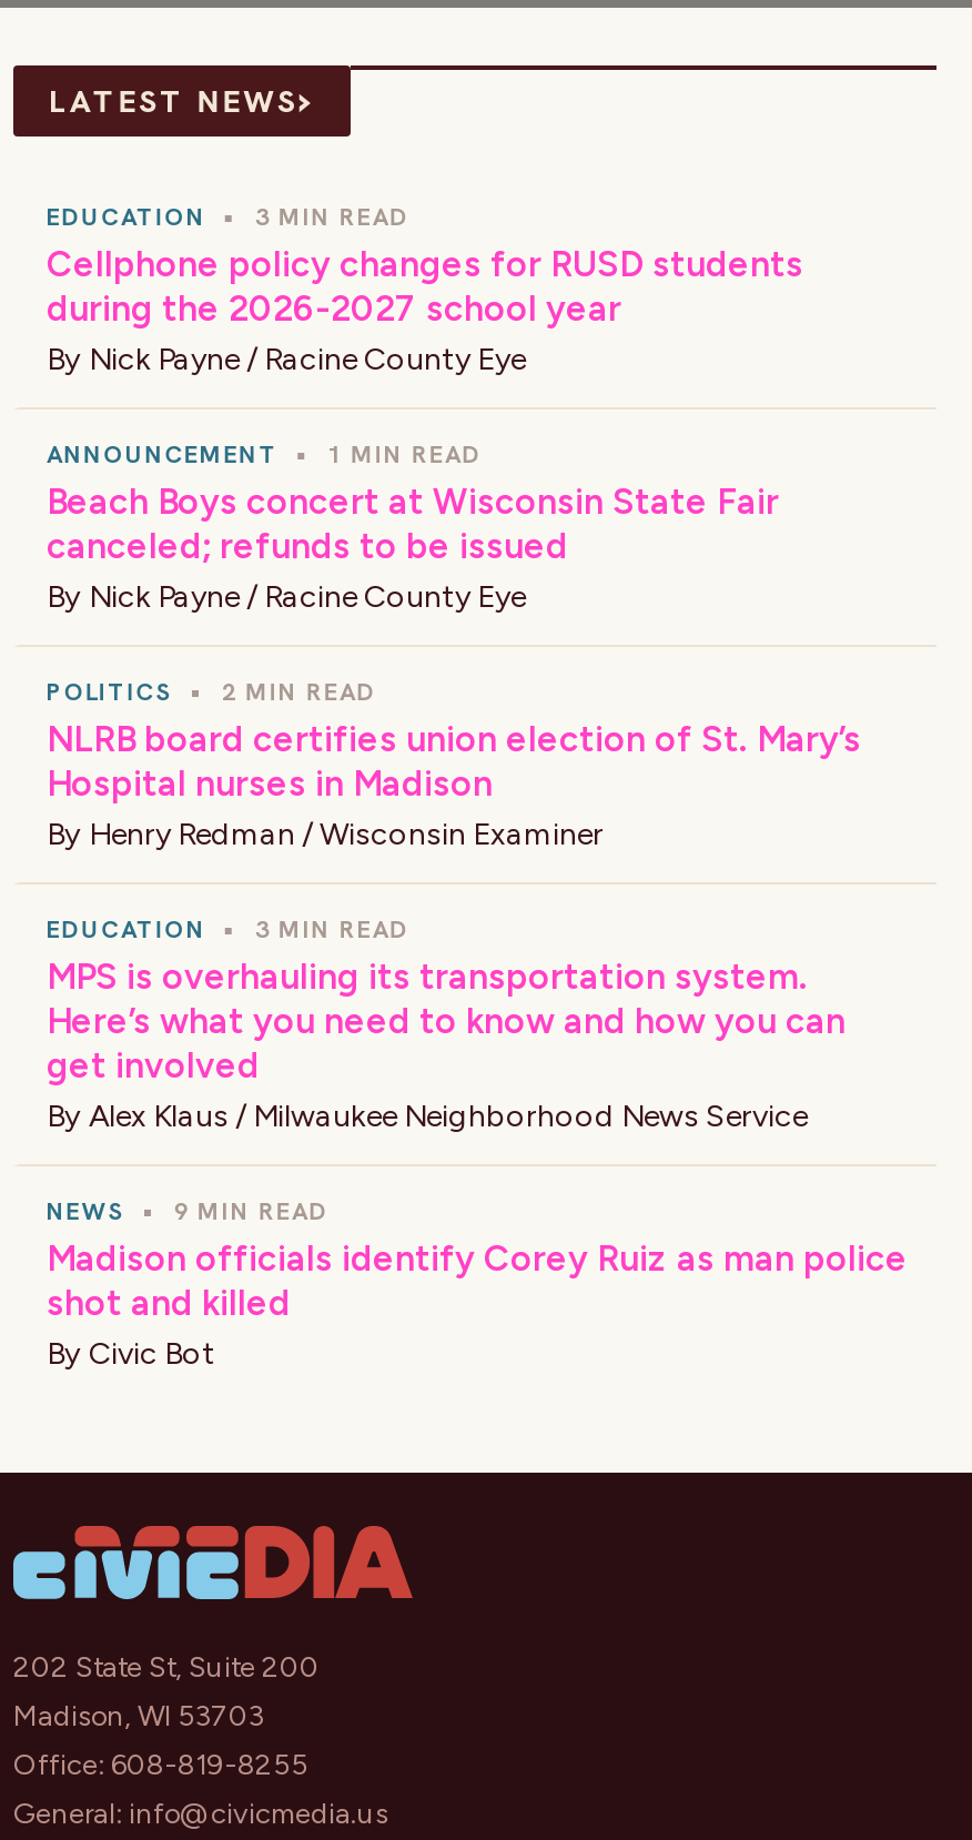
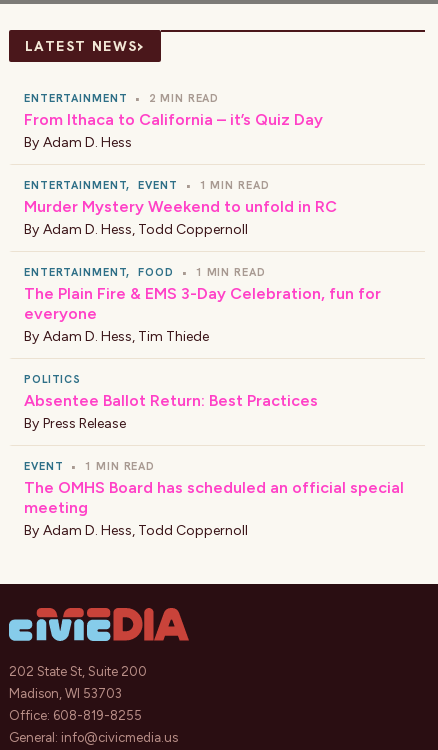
[47,201,803,378] EDUCATION • 3 MIN READ | Cellphone policy changes for RUSD students | during the 2026-2027 school year | By Nick Payne / Racine County Eye -> [24,91,323,151] ENTERTAINMENT • 2 MIN READ | From Ithaca to California – it’s Quiz Day | By Adam D. Hess
[47,438,779,616] ANNOUNCEMENT • 1 MIN READ | Beach Boys concert at Wisconsin State Fair | canceled; refunds to be issued | By Nick Payne / Racine County Eye -> [24,178,337,238] ENTERTAINMENT, EVENT • 1 MIN READ | Murder Mystery Weekend to unfold in RC | By Adam D. Hess, Todd Coppernoll
[47,676,861,853] POLITICS • 2 MIN READ | NLRB board certifies union election of St. Mary’s | Hospital nurses in Madison | By Henry Redman / Wisconsin Examiner -> [24,265,381,345] ENTERTAINMENT, FOOD • 1 MIN READ | The Plain Fire & EMS 3-Day Celebration, fun for | everyone | By Adam D. Hess, Tim Thiede
[47,913,846,1135] EDUCATION • 3 MIN READ | MPS is overhauling its transportation system. | Here’s what you need to know and how you can | get involved | By Alex Klaus / Milwaukee Neighborhood News Service -> [24,372,318,432] POLITICS | Absentee Ballot Return: Best Practices | By Press Release
[47,1195,908,1373] NEWS • 9 MIN READ | Madison officials identify Corey Ruiz as man police | shot and killed | By Civic Bot -> [24,459,404,539] EVENT • 1 MIN READ | The OMHS Board has scheduled an official special | meeting | By Adam D. Hess, Todd Coppernoll

